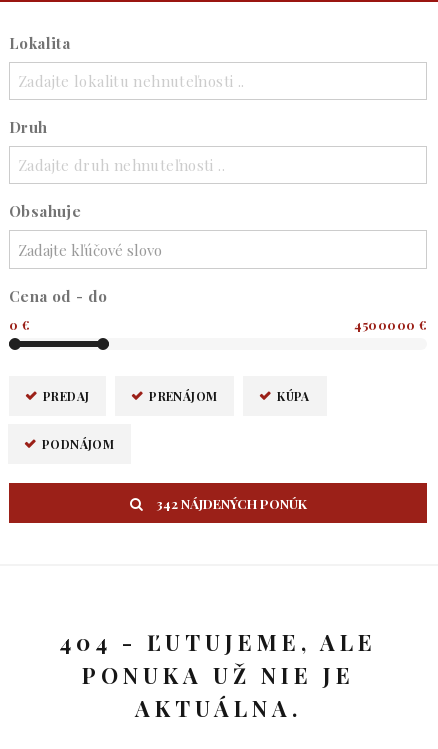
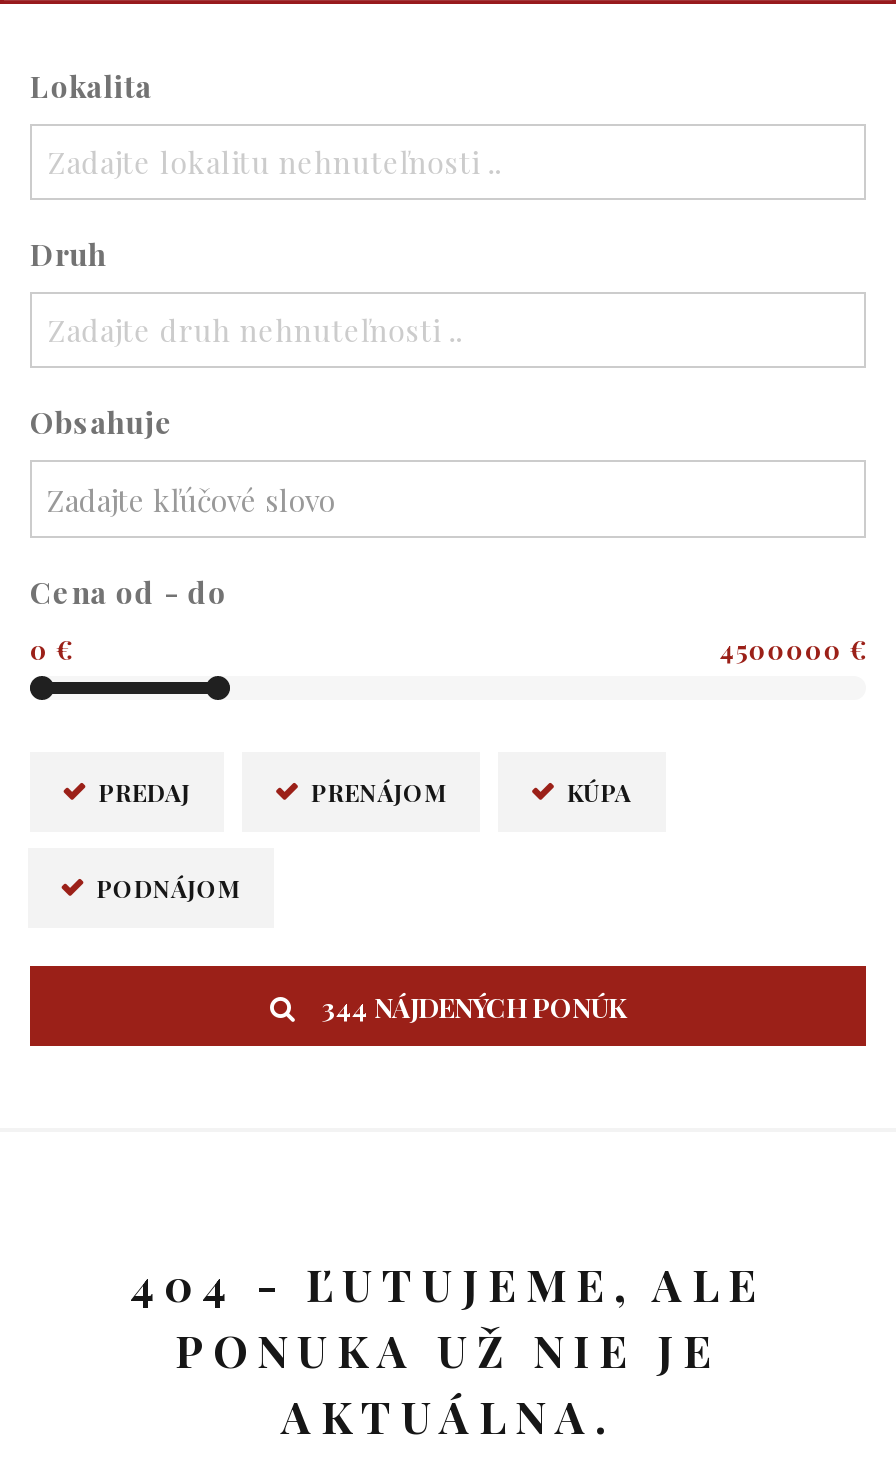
[155,494,306,512] 342 NÁJDENÝCH PONÚK -> [322,988,626,1024] 344 NÁJDENÝCH PONÚK

